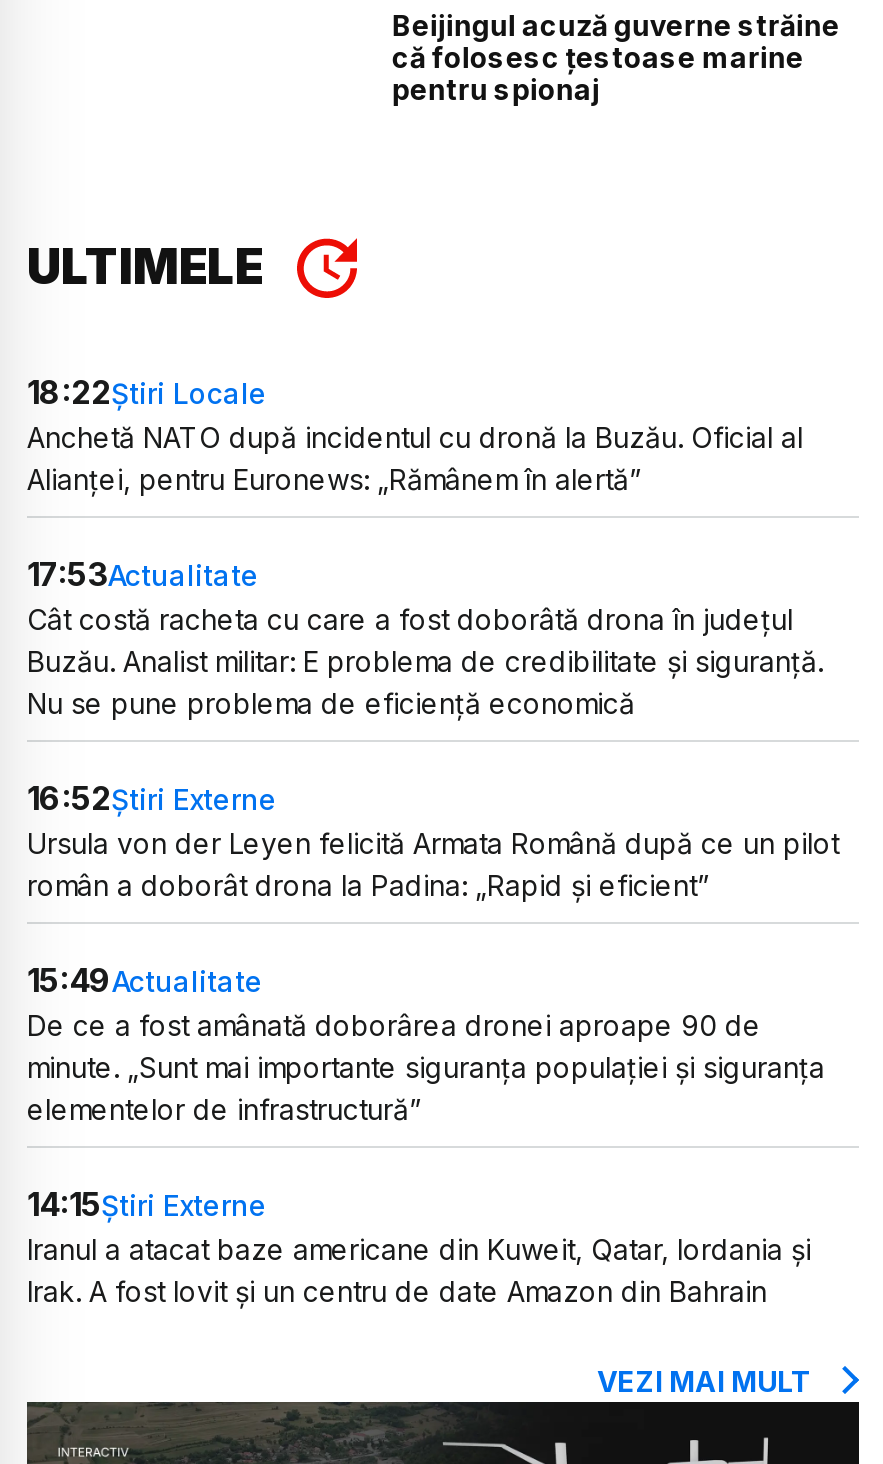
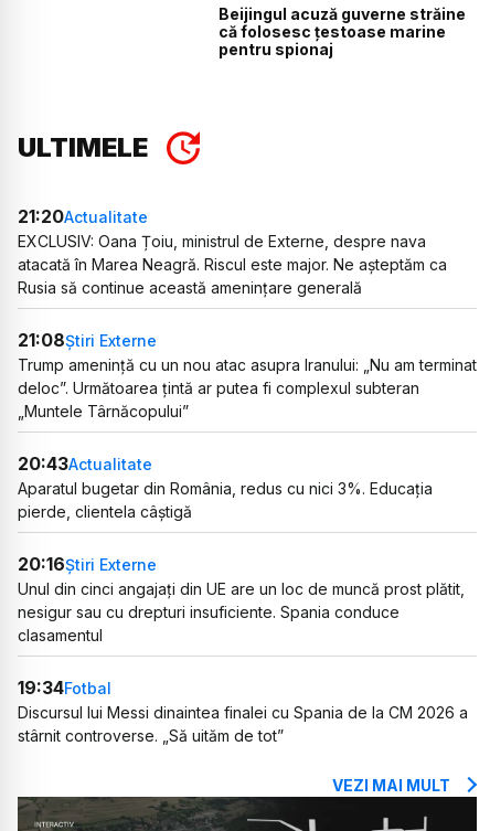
[27,372,803,496] 18:22Știri Locale | Anchetă NATO după incidentul cu dronă la Buzău. Oficial al | Alianței, pentru Euronews: „Rămânem în alertă” -> [18,205,447,297] 21:20Actualitate | EXCLUSIV: Oana Țoiu, ministrul de Externe, despre nava | atacată în Marea Neagră. Riscul este major. Ne așteptăm ca | Rusia să continue această amenințare generală
[27,554,823,720] 17:53Actualitate | Cât costă racheta cu care a fost doborâtă drona în județul | Buzău. Analist militar: E problema de credibilitate și siguranță. | Nu se pune problema de eficiență economică -> [18,329,477,421] 21:08Știri Externe | Trump amenință cu un nou atac asupra Iranului: „Nu am terminat | deloc”. Următoarea țintă ar putea fi complexul subteran | „Muntele Târnăcopului”
[27,778,839,902] 16:52Știri Externe | Ursula von der Leyen felicită Armata Română după ce un pilot | român a doborât drona la Padina: „Rapid și eficient” -> [18,453,433,521] 20:43Actualitate | Aparatul bugetar din România, redus cu nici 3%. Educația | pierde, clientela câștigă
[27,960,825,1126] 15:49Actualitate | De ce a fost amânată doborârea dronei aproape 90 de | minute. „Sunt mai importante siguranţa populaţiei şi siguranţa | elementelor de infrastructură” -> [18,553,465,645] 20:16Știri Externe | Unul din cinci angajați din UE are un loc de muncă prost plătit, | nesigur sau cu drepturi insuficiente. Spania conduce | clasamentul
[27,1184,811,1308] 14:15Știri Externe | Iranul a atacat baze americane din Kuweit, Qatar, Iordania și | Irak. A fost lovit și un centru de date Amazon din Bahrain -> [18,677,468,745] 19:34Fotbal | Discursul lui Messi dinaintea finalei cu Spania de la CM 2026 a | stârnit controverse. „Să uităm de tot”

